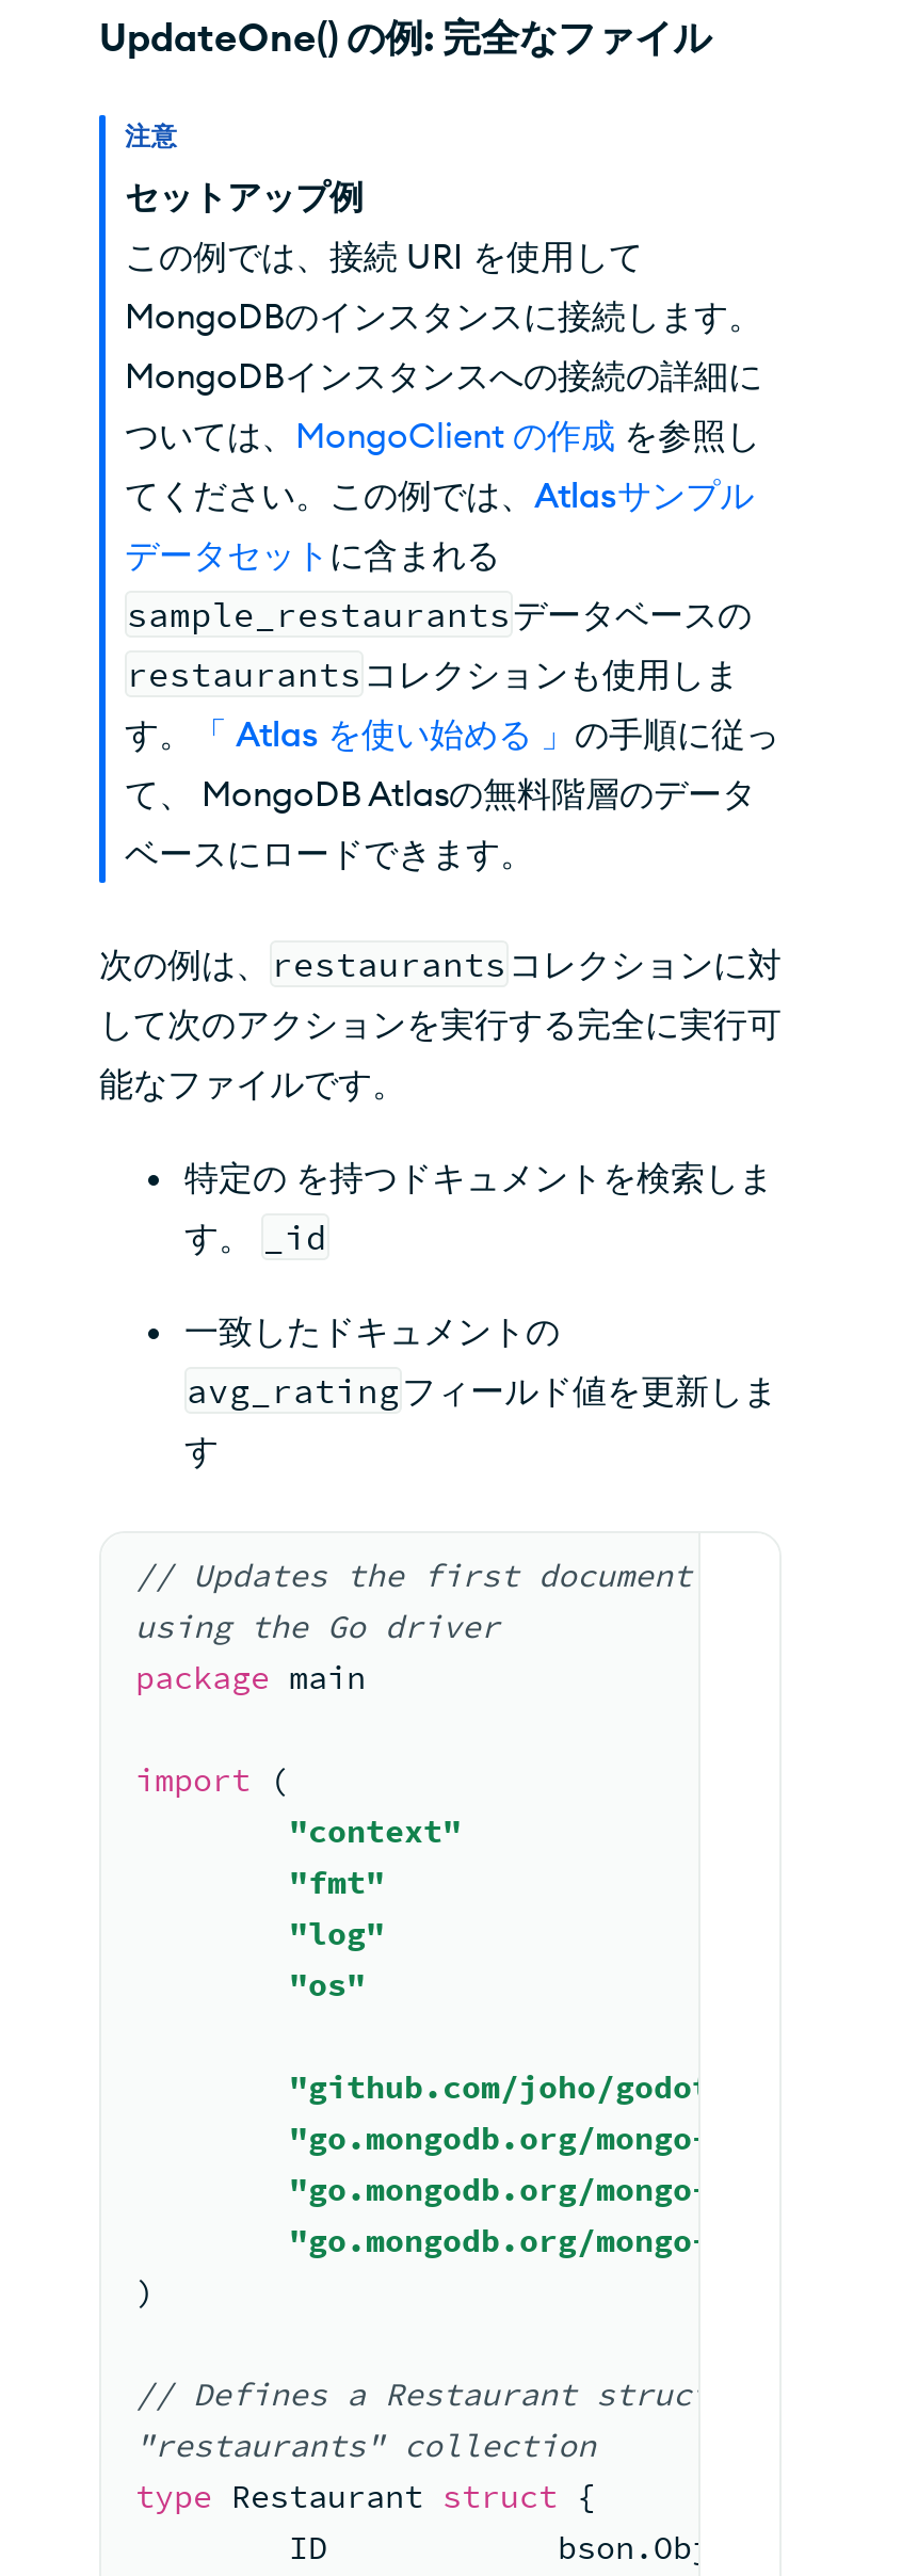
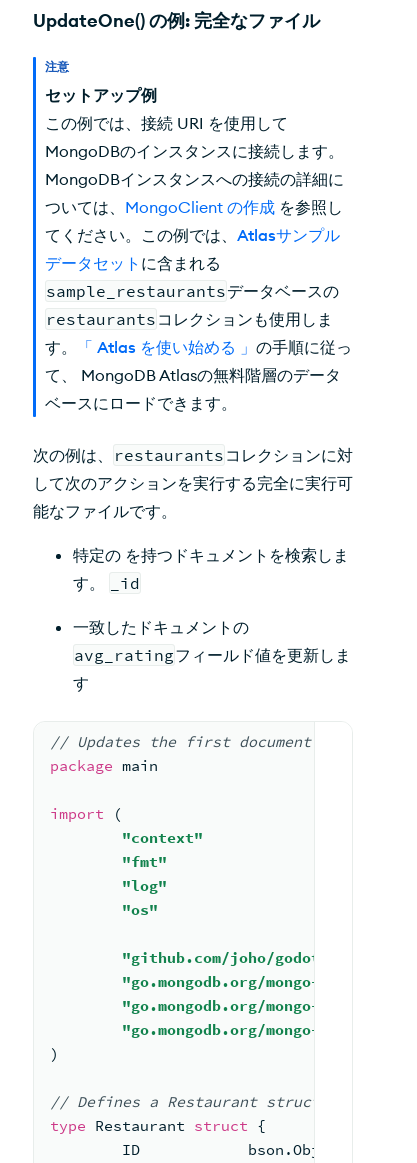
[135,1607,500,1647] using the Go driver -> none
[135,2426,596,2466] "restaurants" collection -> none

